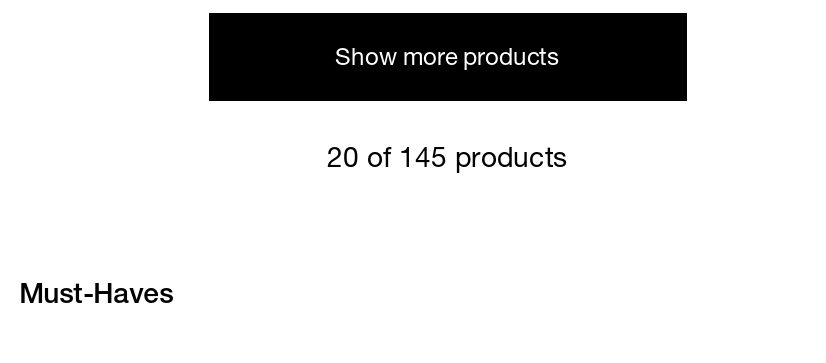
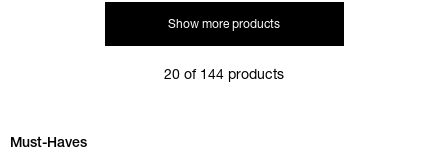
[327,139,567,175] 20 of 145 products -> [164,65,284,83] 20 of 144 products

